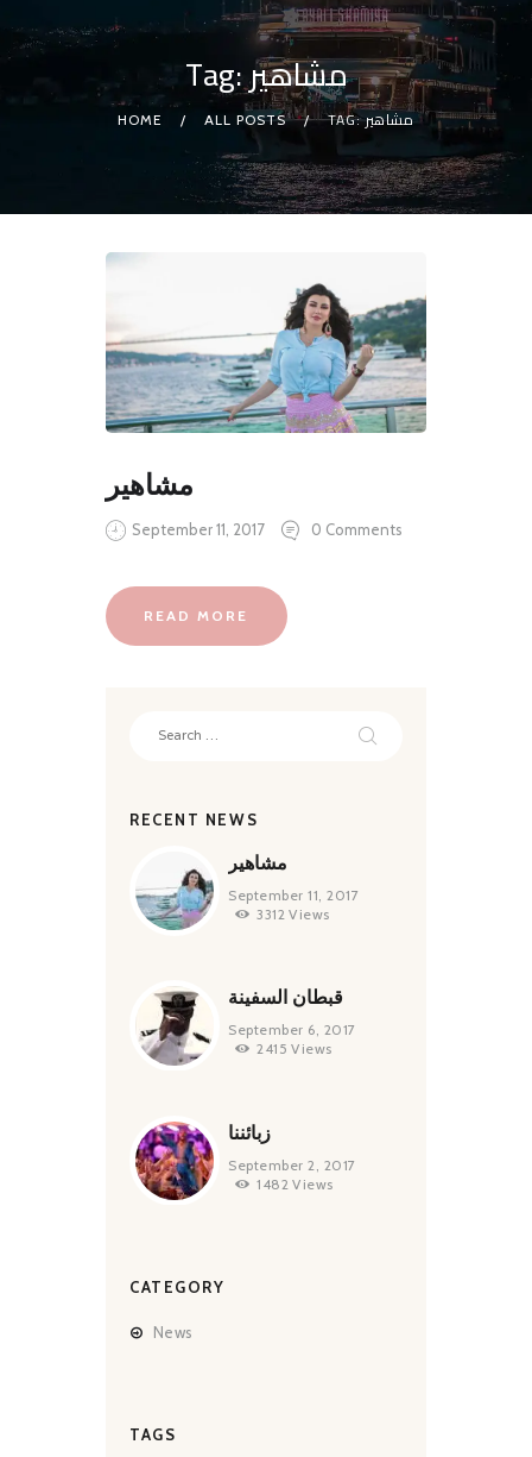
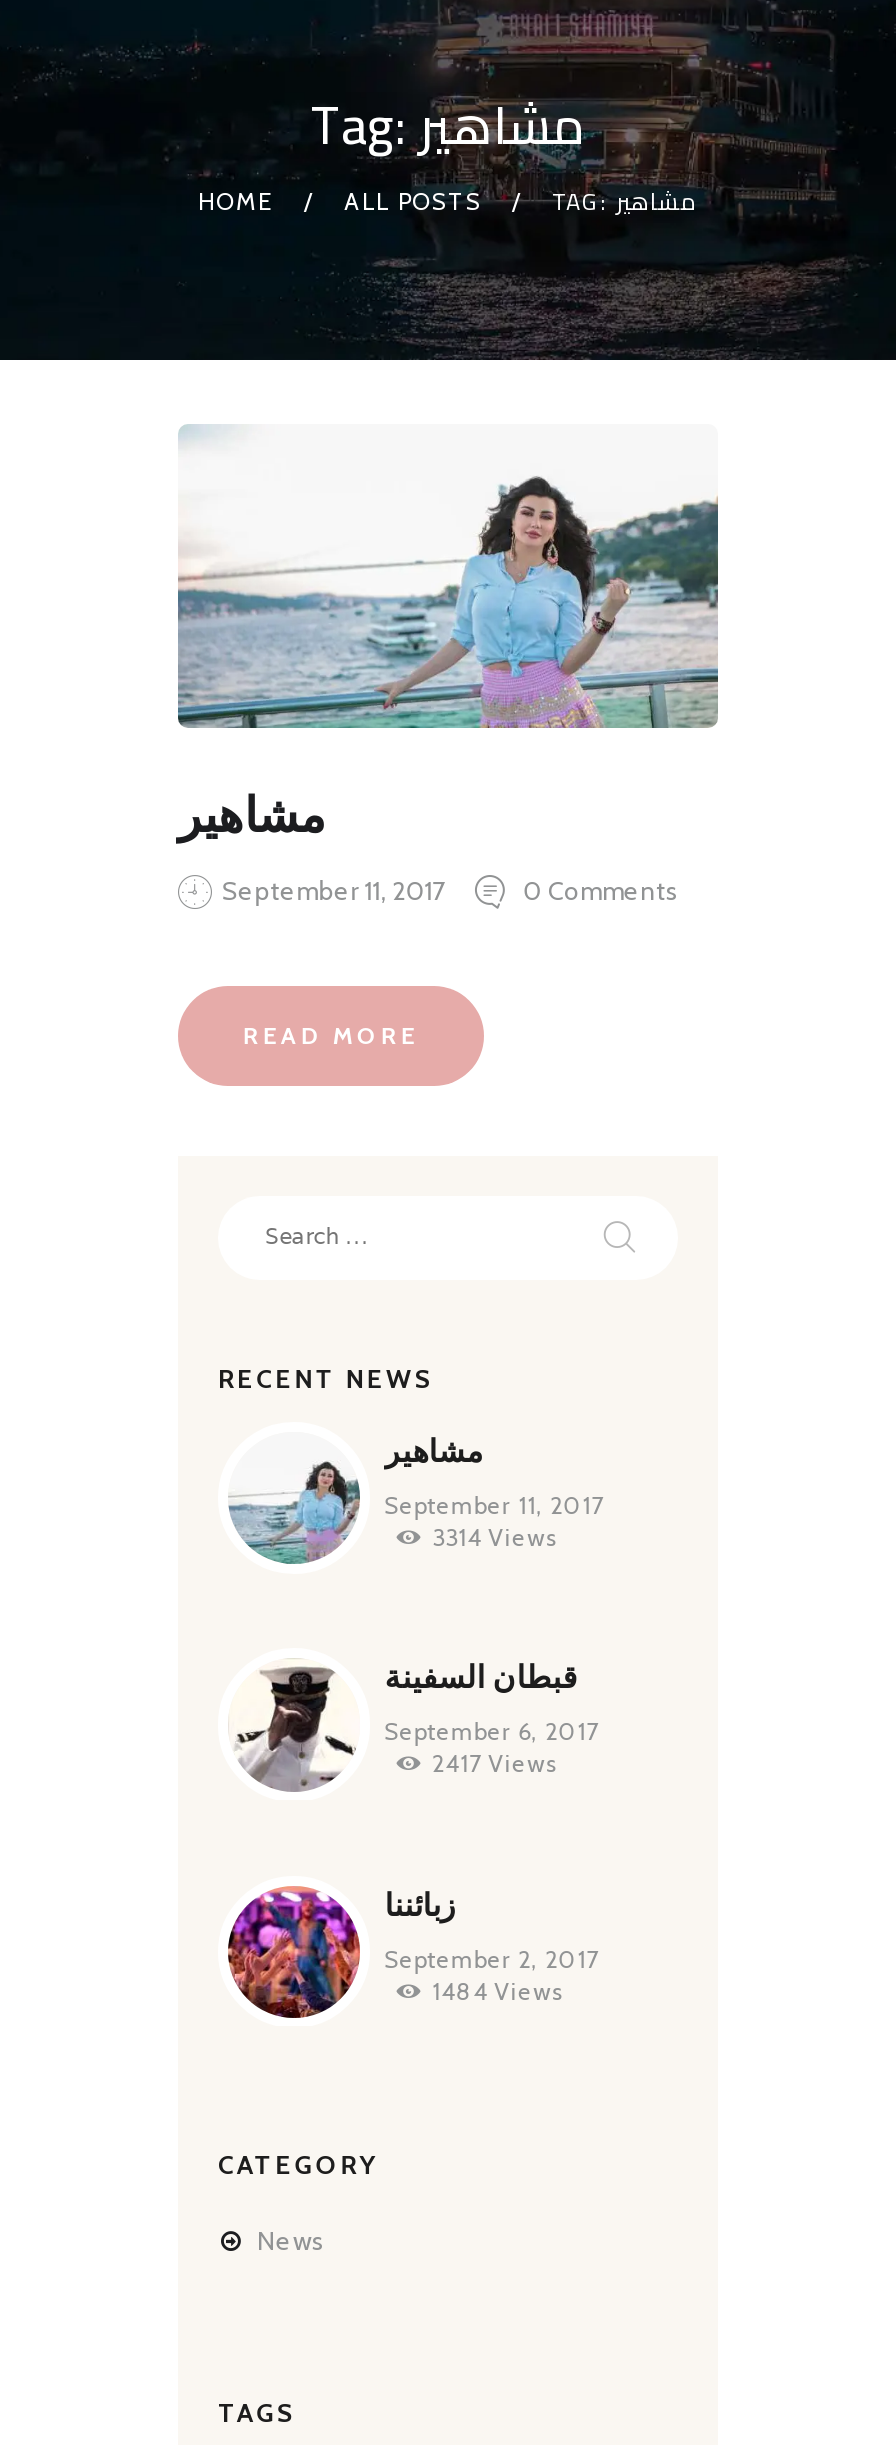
[257,905,330,923] 3312 Views -> [432,1522,557,1552] 3314 Views
[257,1040,332,1058] 2415 Views -> [432,1749,557,1779] 2417 Views
[257,1175,333,1192] 1482 Views -> [432,1975,563,2005] 1484 Views

